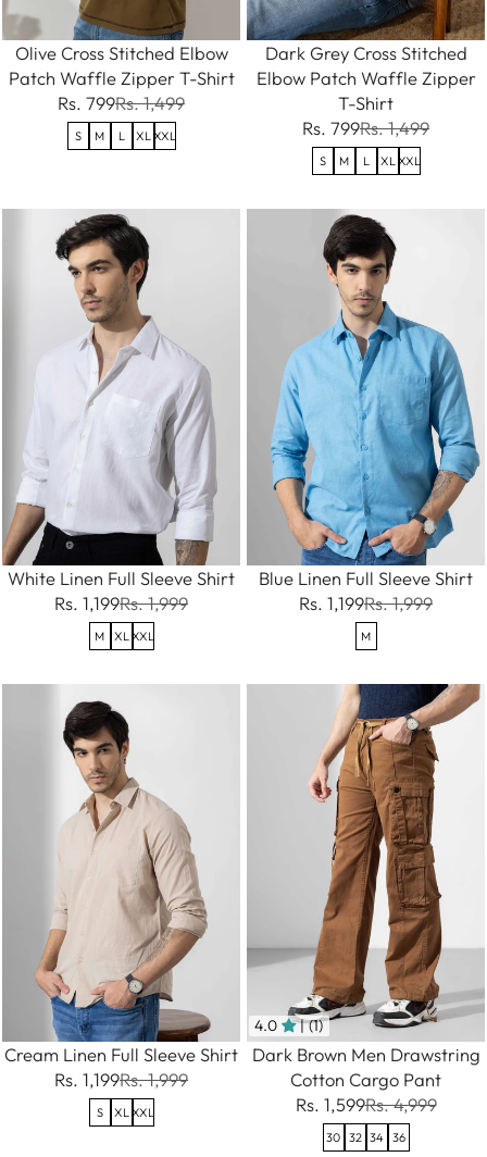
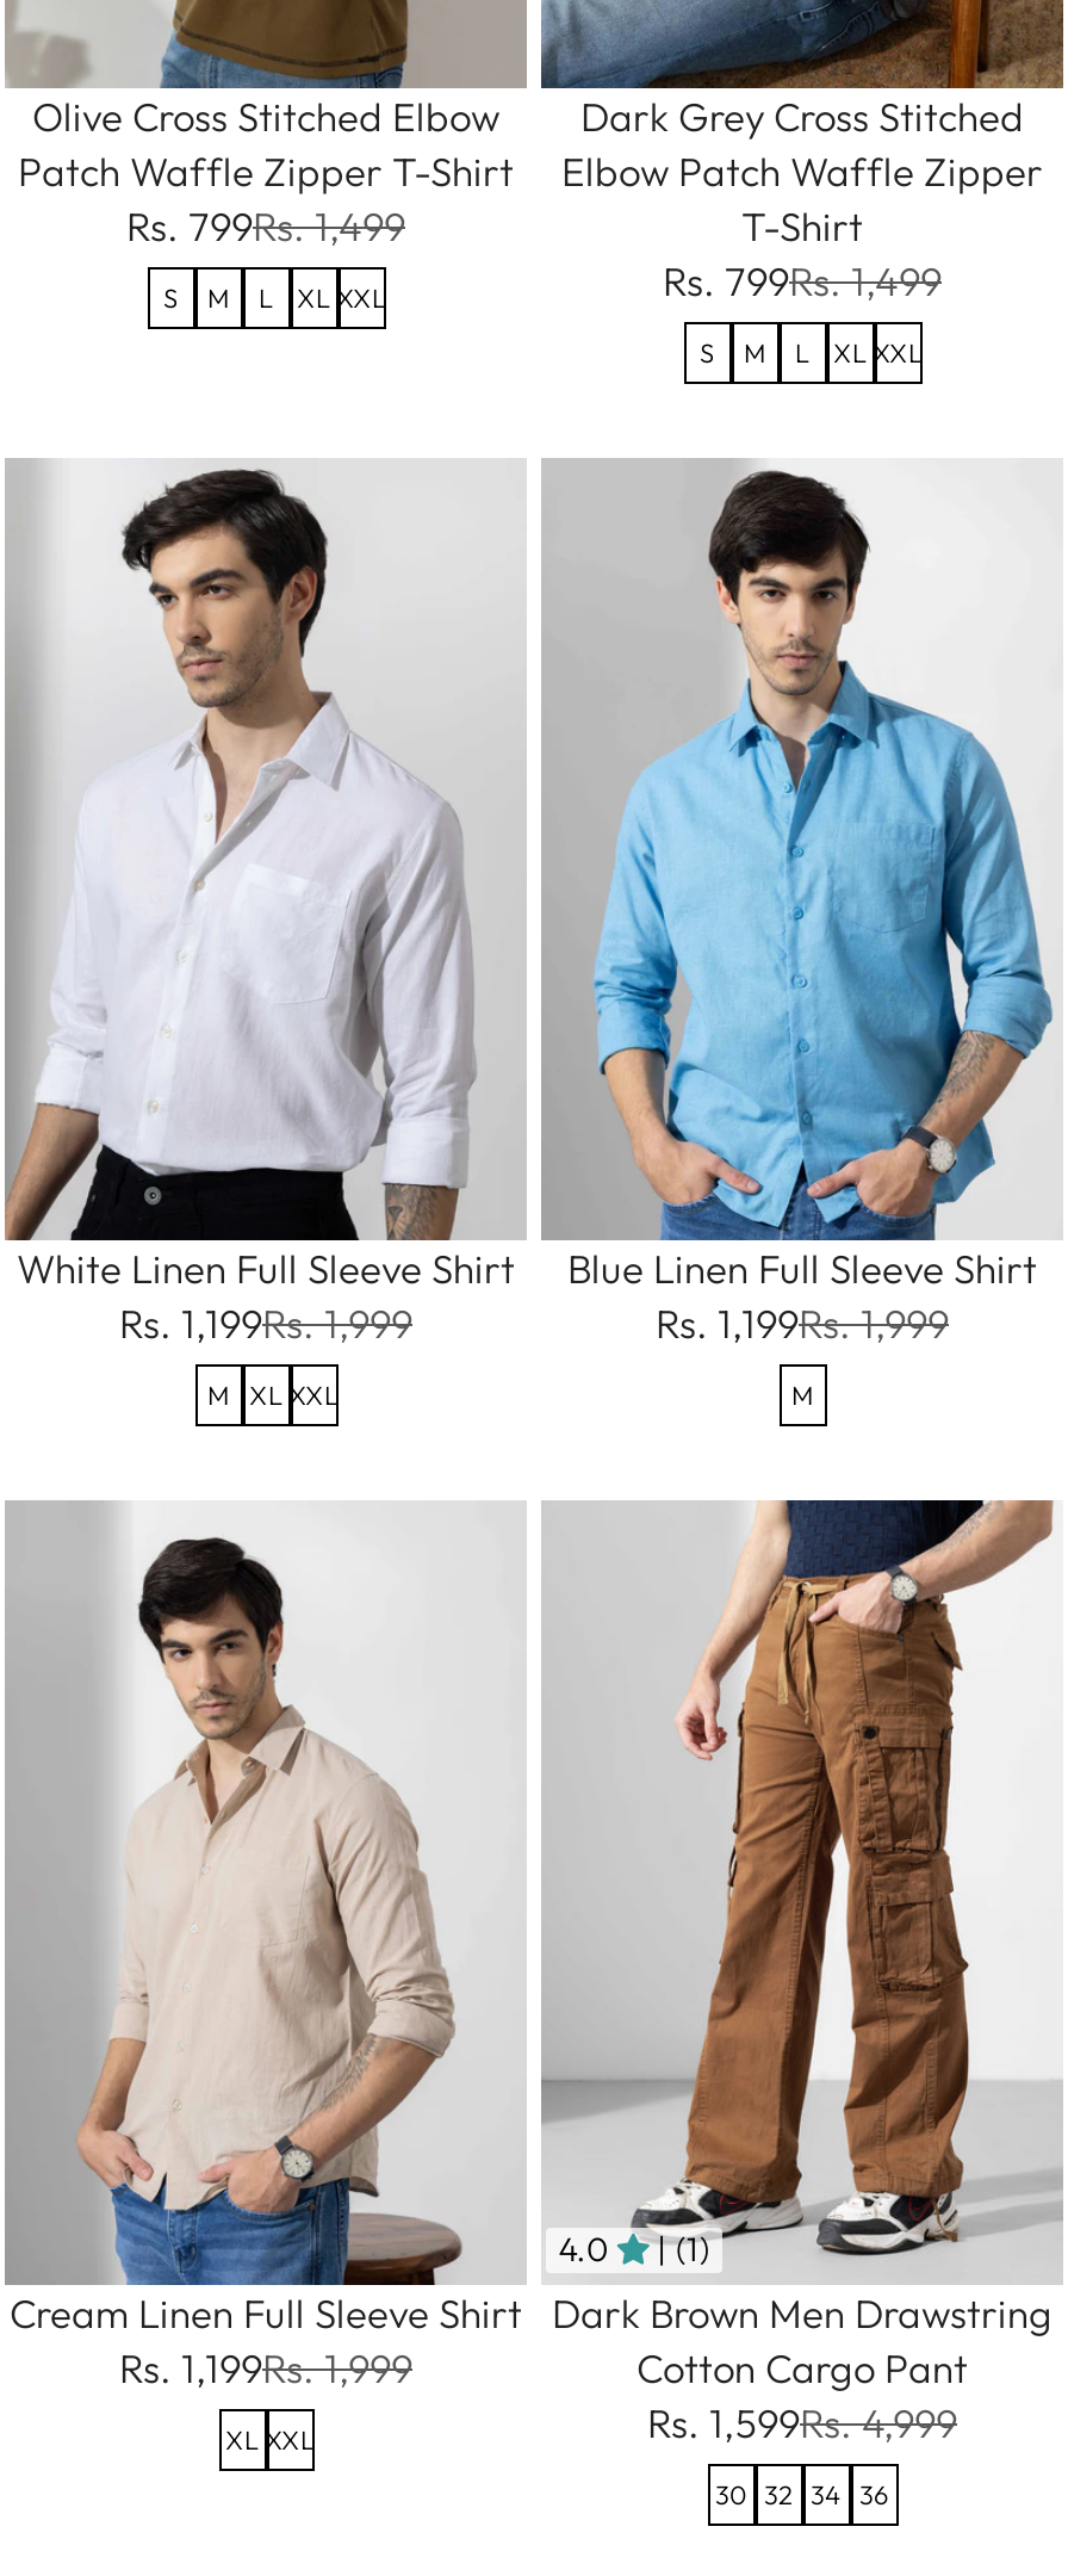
[96,1104,103,1119] S -> none

